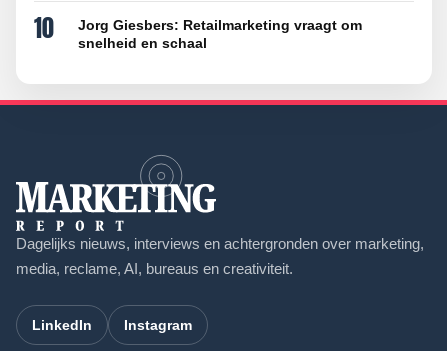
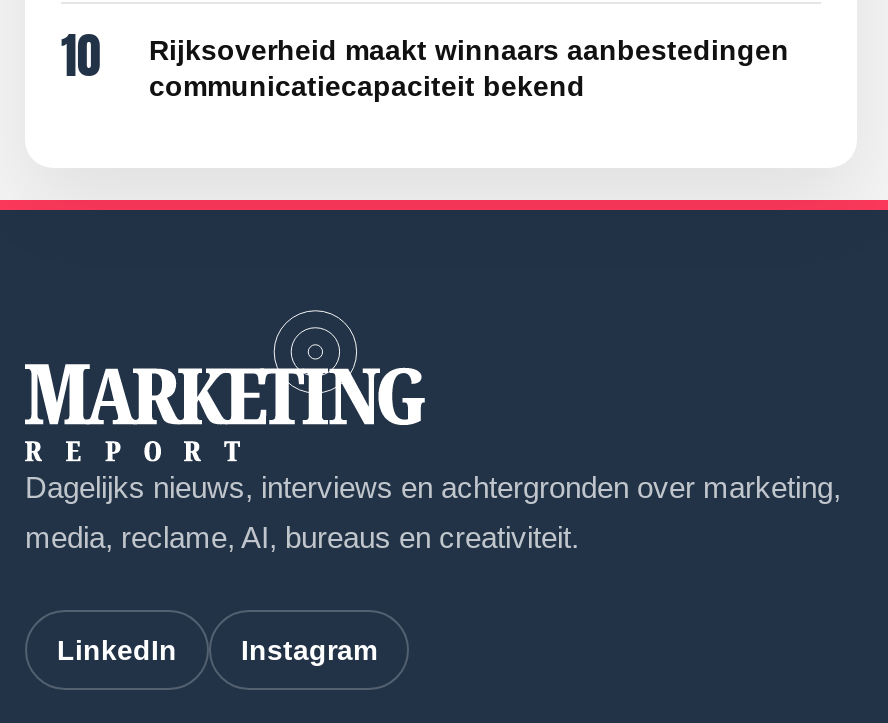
[78,17,362,51] Jorg Giesbers: Retailmarketing vraagt om | snelheid en schaal -> [149,35,789,103] Rijksoverheid maakt winnaars aanbestedingen | communicatiecapaciteit bekend

